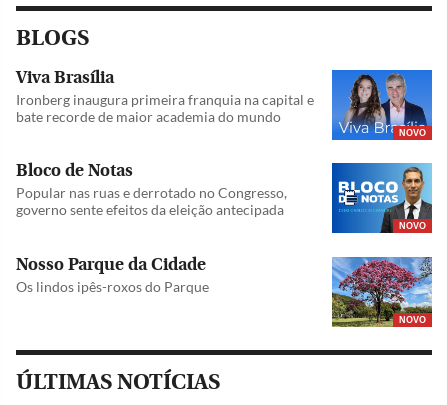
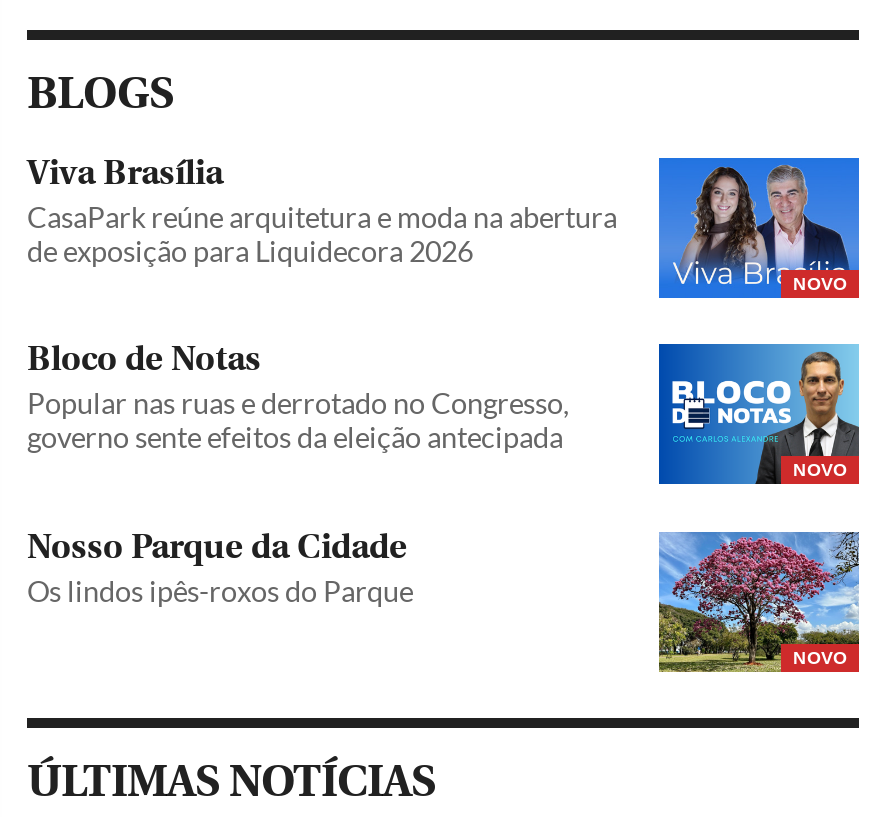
[16,91,314,125] Ironberg inaugura primeira franquia na capital e | bate recorde de maior academia do mundo -> [27,200,617,268] CasaPark reúne arquitetura e moda na abertura | de exposição para Liquidecora 2026

